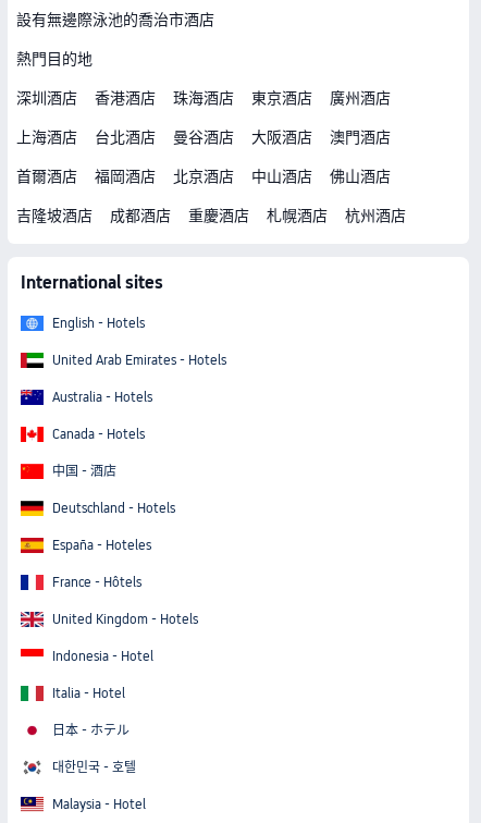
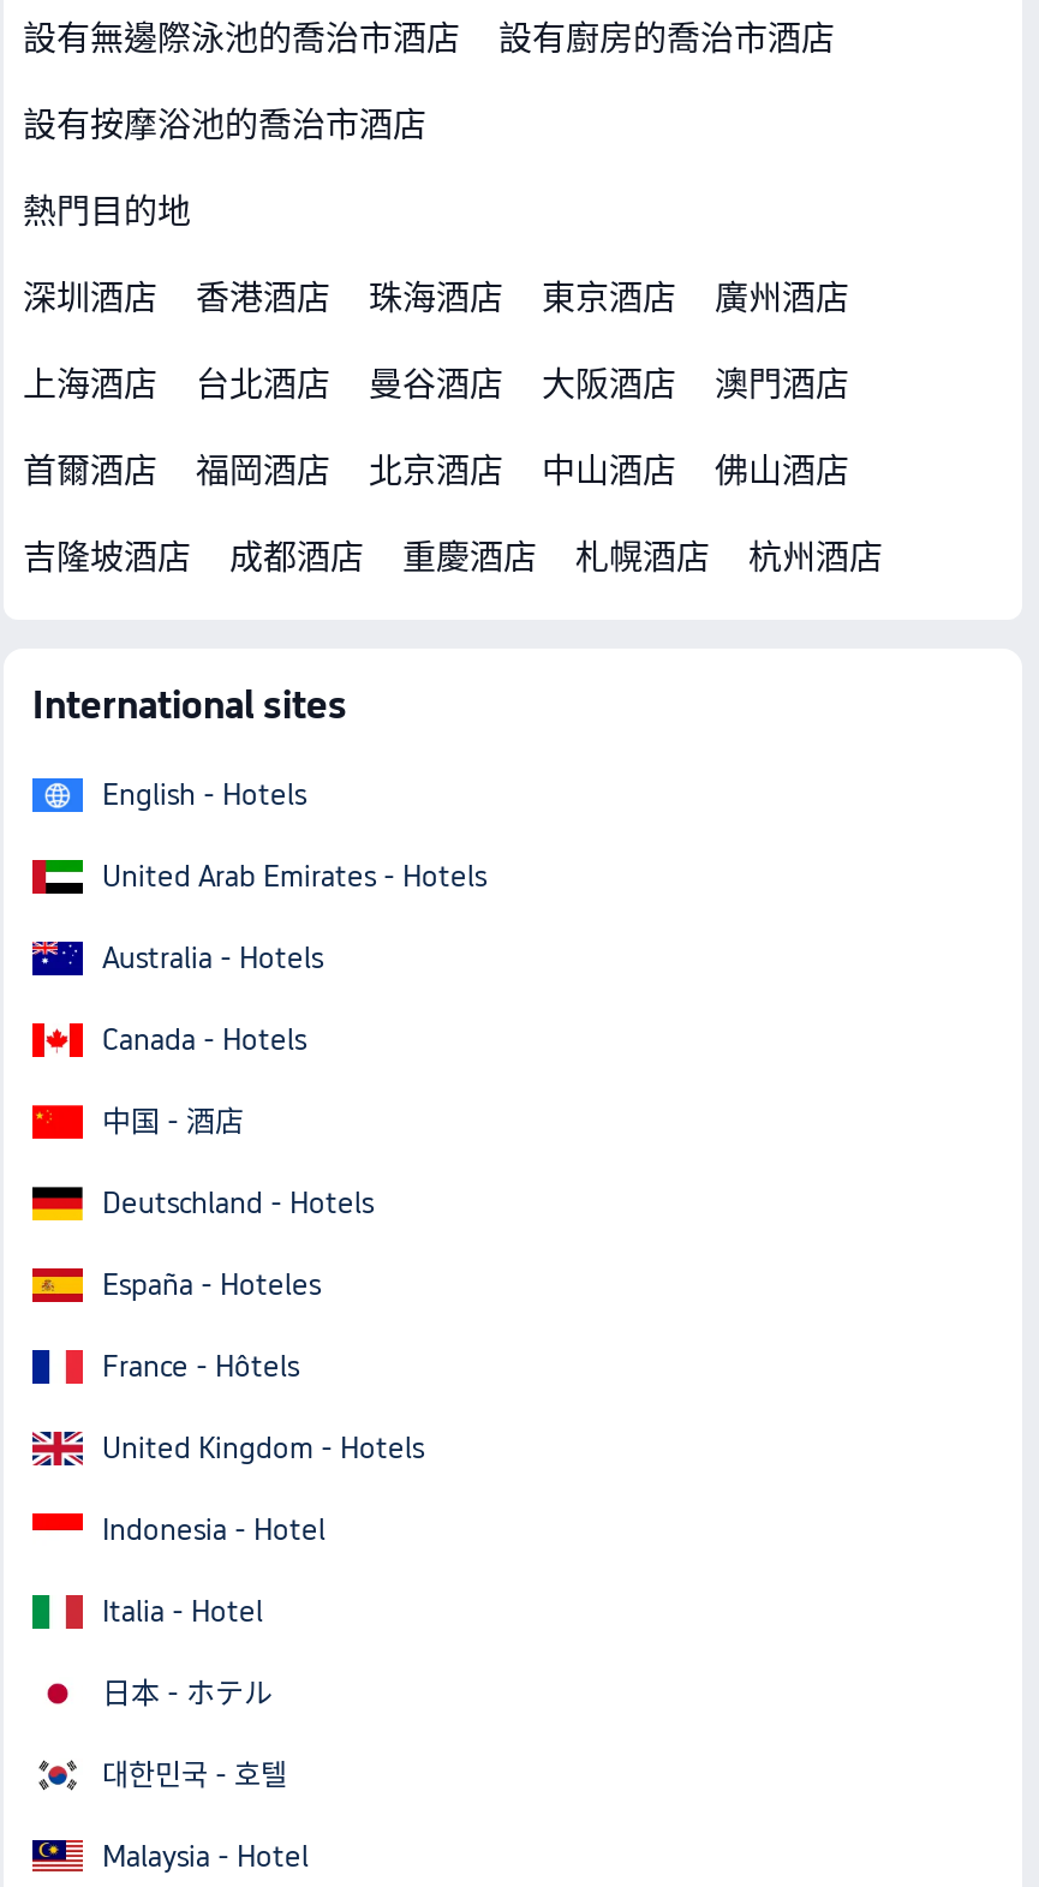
none -> [23,19,835,144] 設有廚房的喬治市酒店 | 設有按摩浴池的喬治市酒店

